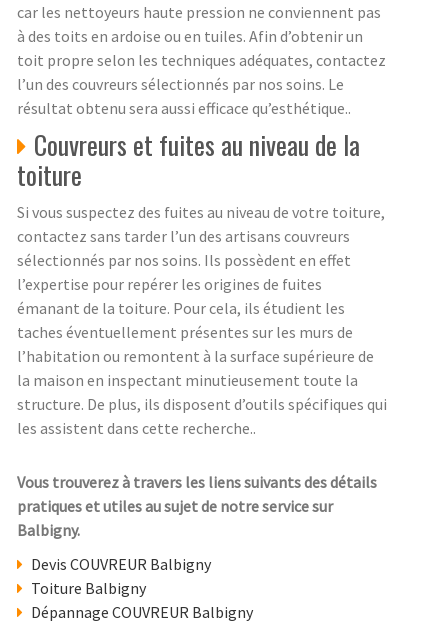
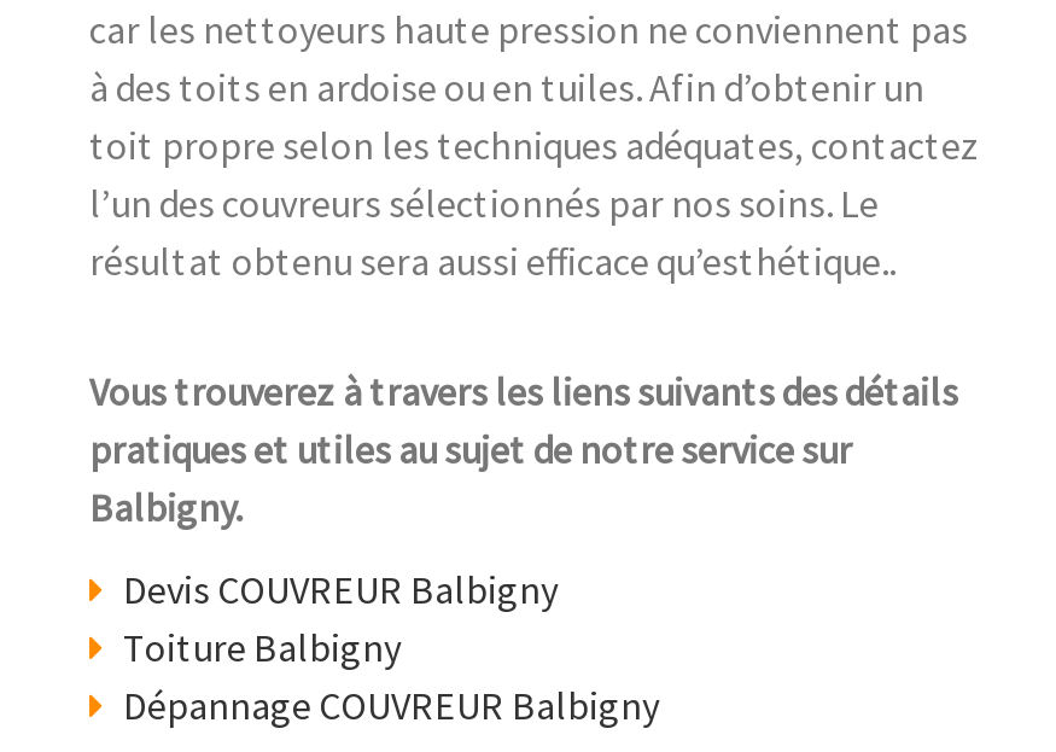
[17,125,387,438] Couvreurs et fuites au niveau de la | toiture | Si vous suspectez des fuites au niveau de votre toiture, | contactez sans tarder l’un des artisans couvreurs | sélectionnés par nos soins. Ils possèdent en effet | l’expertise pour repérer les origines de fuites | émanant de la toiture. Pour cela, ils étudient les | taches éventuellement présentes sur les murs de | l’habitation ou remontent à la surface supérieure de | la maison en inspectant minutieusement toute la | structure. De plus, ils disposent d’outils spécifiques qui | les assistent dans cette recherche.. -> none

